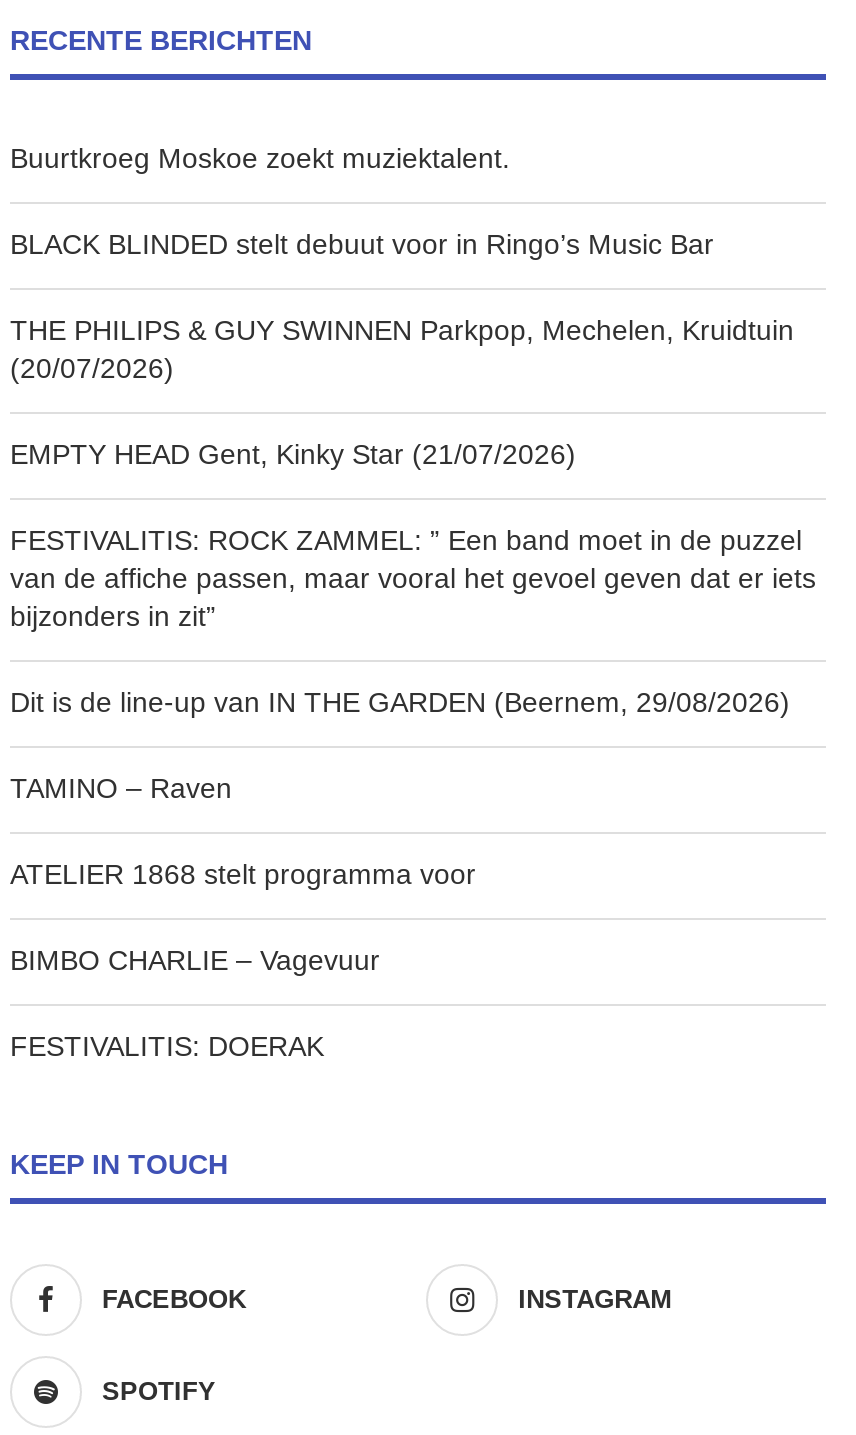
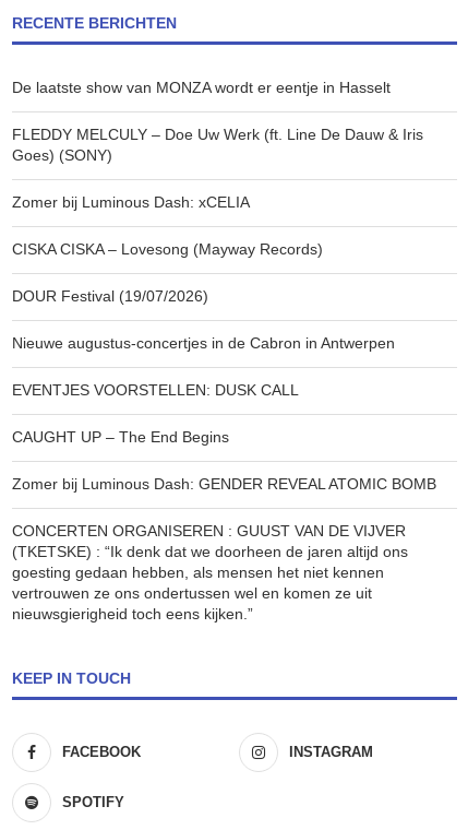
[10,143,510,175] Buurtkroeg Moskoe zoekt muziektalent. -> [12,79,391,97] De laatste show van MONZA wordt er eentje in Hasselt
[10,229,714,261] BLACK BLINDED stelt debuut voor in Ringo’s Music Bar -> [12,126,423,164] FLEDDY MELCULY – Doe Uw Werk (ft. Line De Dauw & Iris | Goes) (SONY)
[10,315,794,385] THE PHILIPS & GUY SWINNEN Parkpop, Mechelen, Kruidtuin | (20/07/2026) -> [12,194,250,211] Zomer bij Luminous Dash: xCELIA
[10,439,576,471] EMPTY HEAD Gent, Kinky Star (21/07/2026) -> [12,241,323,258] CISKA CISKA – Lovesong (Mayway Records)
[10,525,816,633] FESTIVALITIS: ROCK ZAMMEL: ” Een band moet in de puzzel | van de affiche passen, maar vooral het gevoel geven dat er iets | bijzonders in zit” -> [12,288,208,305] DOUR Festival (19/07/2026)
[10,687,790,719] Dit is de line-up van IN THE GARDEN (Beernem, 29/08/2026) -> [12,335,395,352] Nieuwe augustus-concertjes in de Cabron in Antwerpen
[10,773,232,805] TAMINO – Raven -> [12,382,299,399] EVENTJES VOORSTELLEN: DUSK CALL
[10,859,476,891] ATELIER 1868 stelt programma voor -> [12,429,229,446] CAUGHT UP – The End Begins
[10,945,380,977] BIMBO CHARLIE – Vagevuur -> [12,476,436,493] Zomer bij Luminous Dash: GENDER REVEAL ATOMIC BOMB
[10,1031,324,1063] FESTIVALITIS: DOERAK -> [12,522,408,623] CONCERTEN ORGANISEREN : GUUST VAN DE VIJVER | (TKETSKE) : “Ik denk dat we doorheen de jaren altijd ons | goesting gedaan hebben, als mensen het niet kennen | vertrouwen ze ons ondertussen wel en komen ze uit | nieuwsgierigheid toch eens kijken.”

